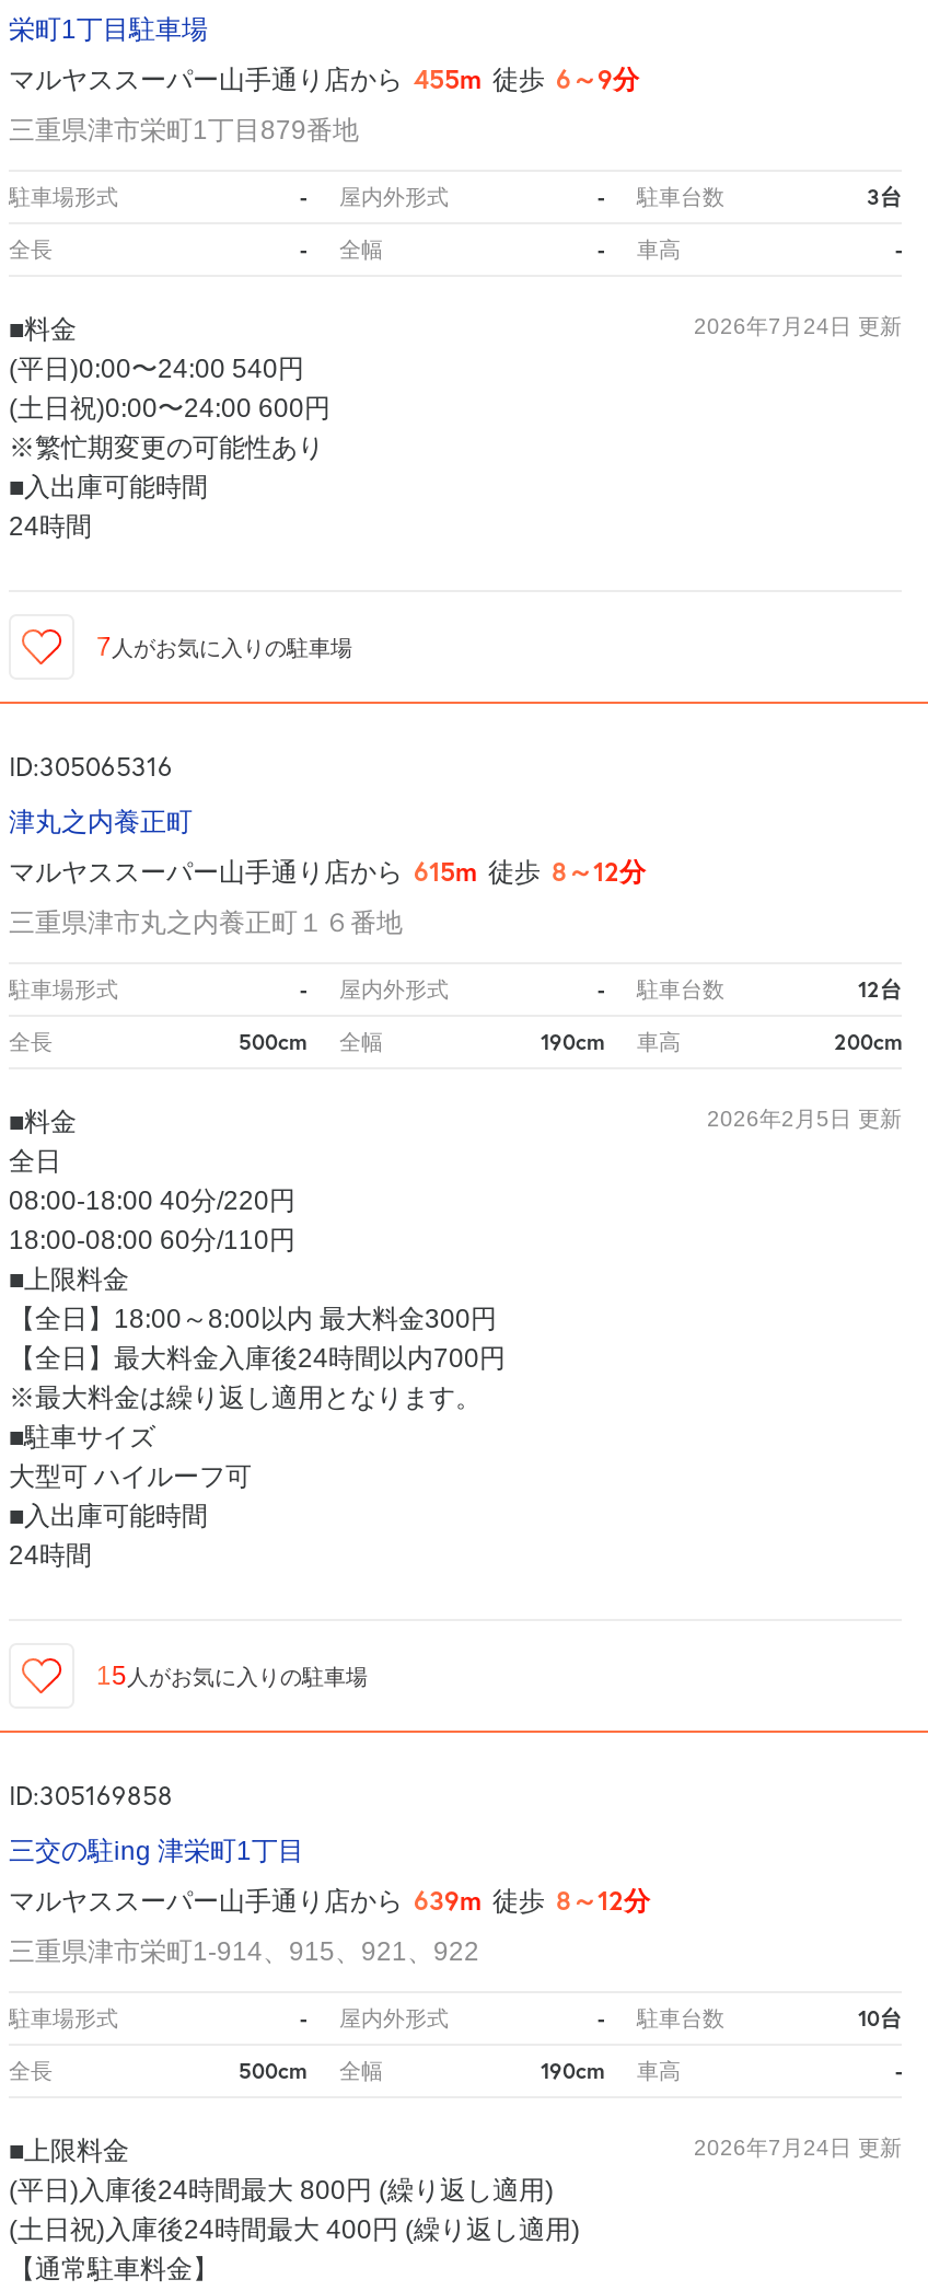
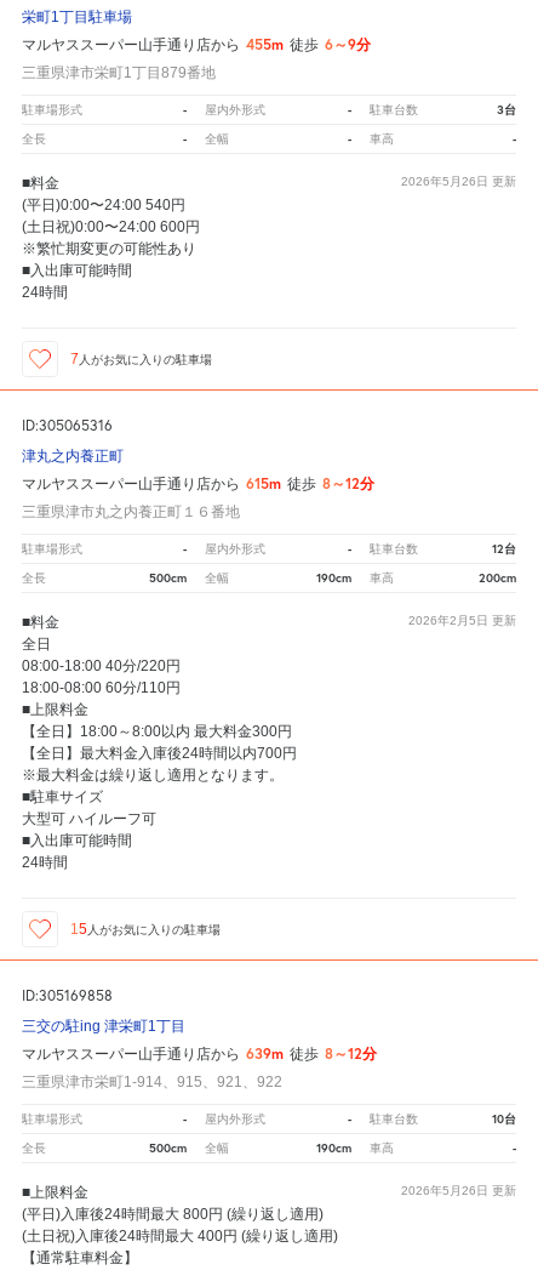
[694,314,902,338] 2026年7月24日更新 -> [401,175,516,188] 2026年5月26日更新
[694,2135,902,2159] 2026年7月24日更新 -> [401,1184,516,1197] 2026年5月26日更新

